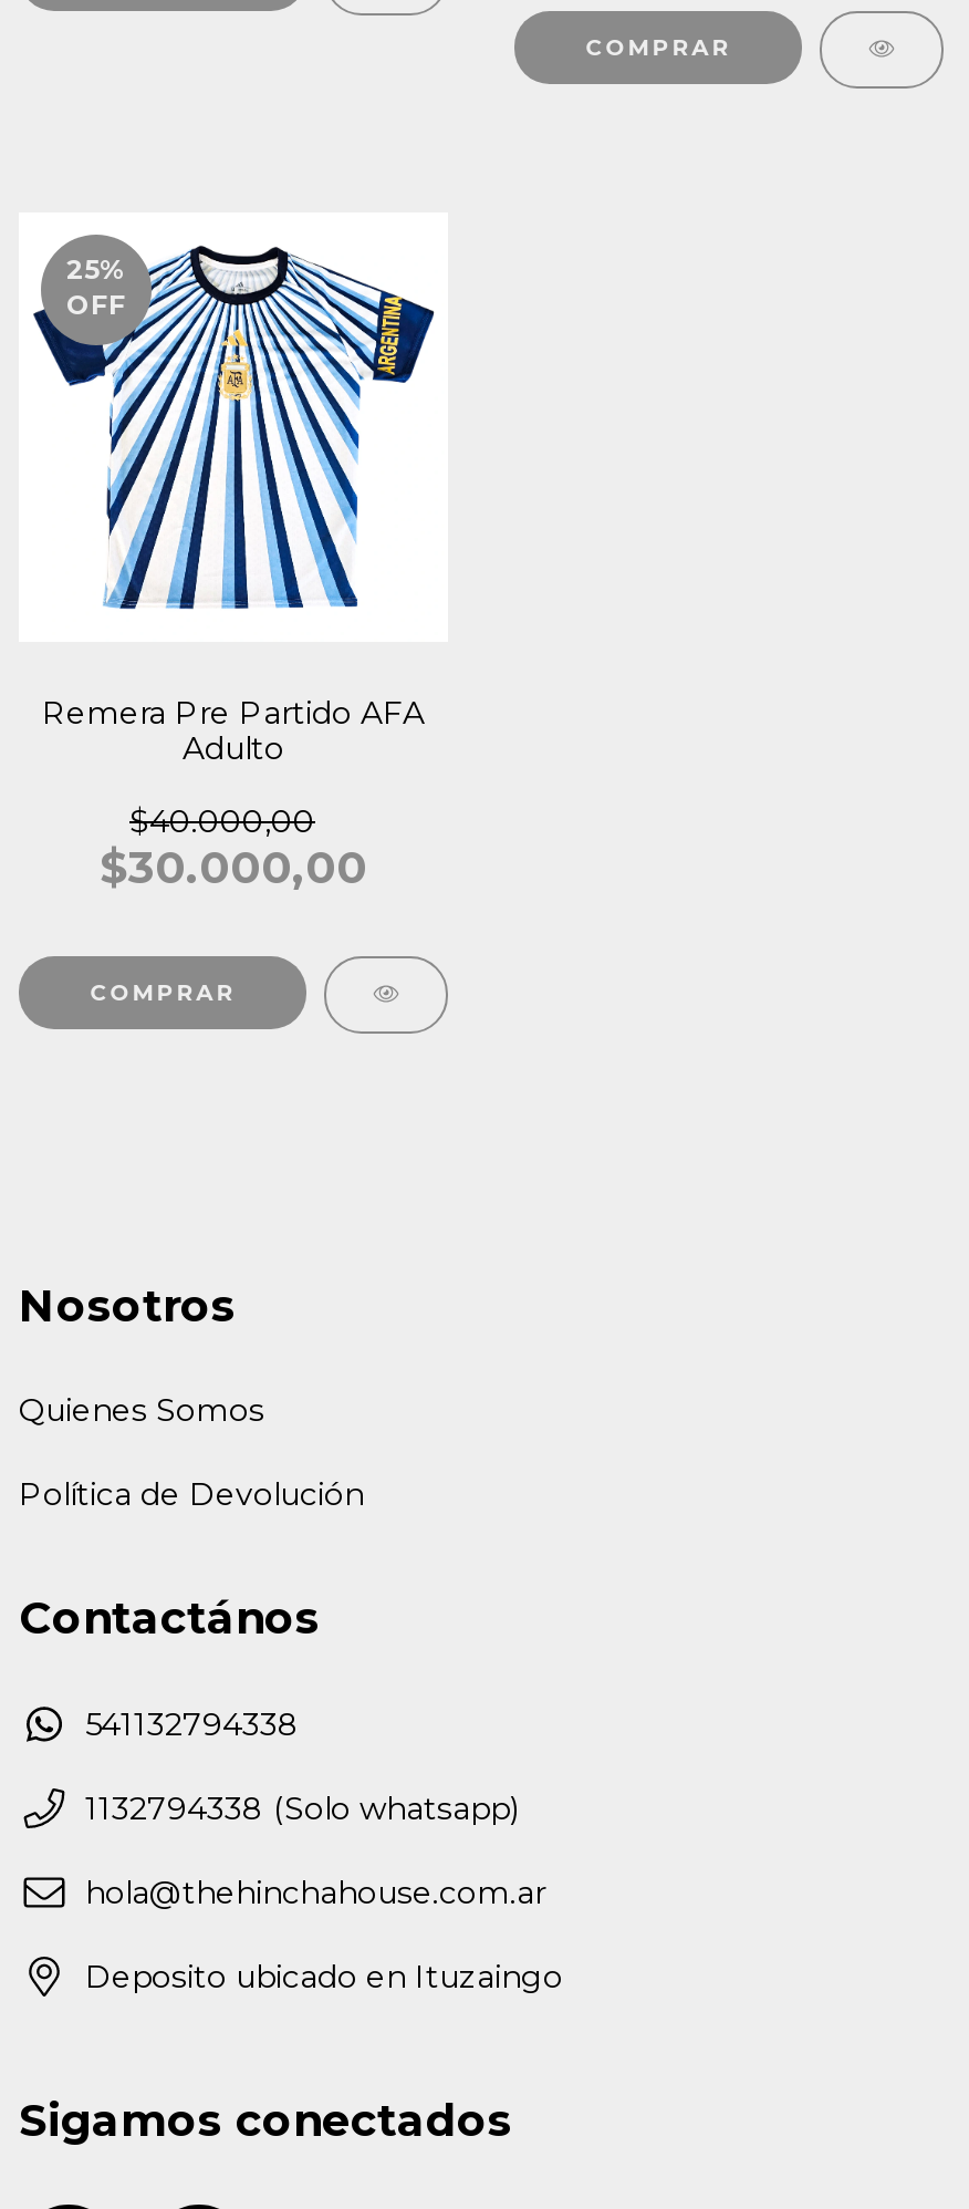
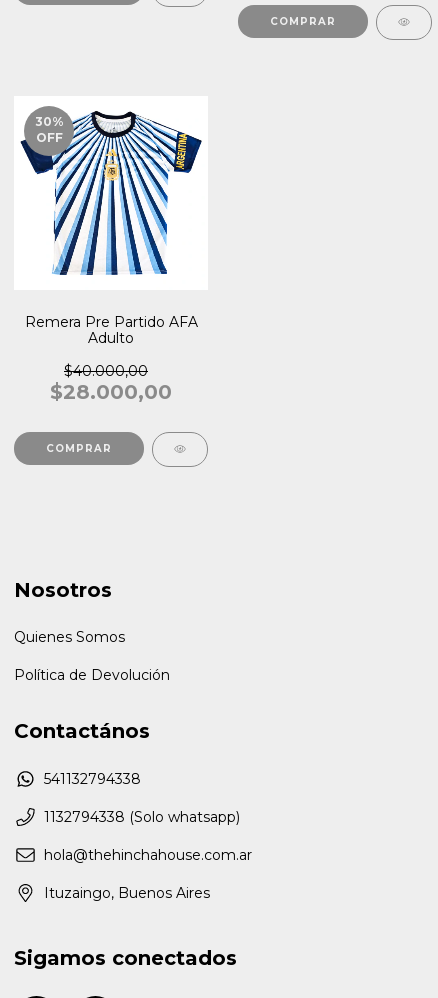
[66,251,126,285] 25% -> [34,114,63,129] 30%
[100,840,367,893] $30.000,00 -> [50,380,172,404] $28.000,00
[85,1956,563,1996] Deposito ubicado en Ituzaingo -> [44,884,210,902] Ituzaingo, Buenos Aires

